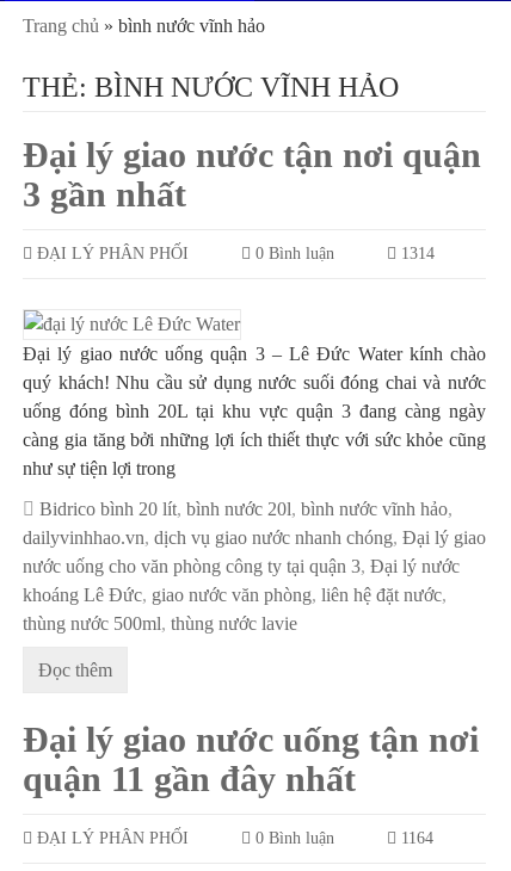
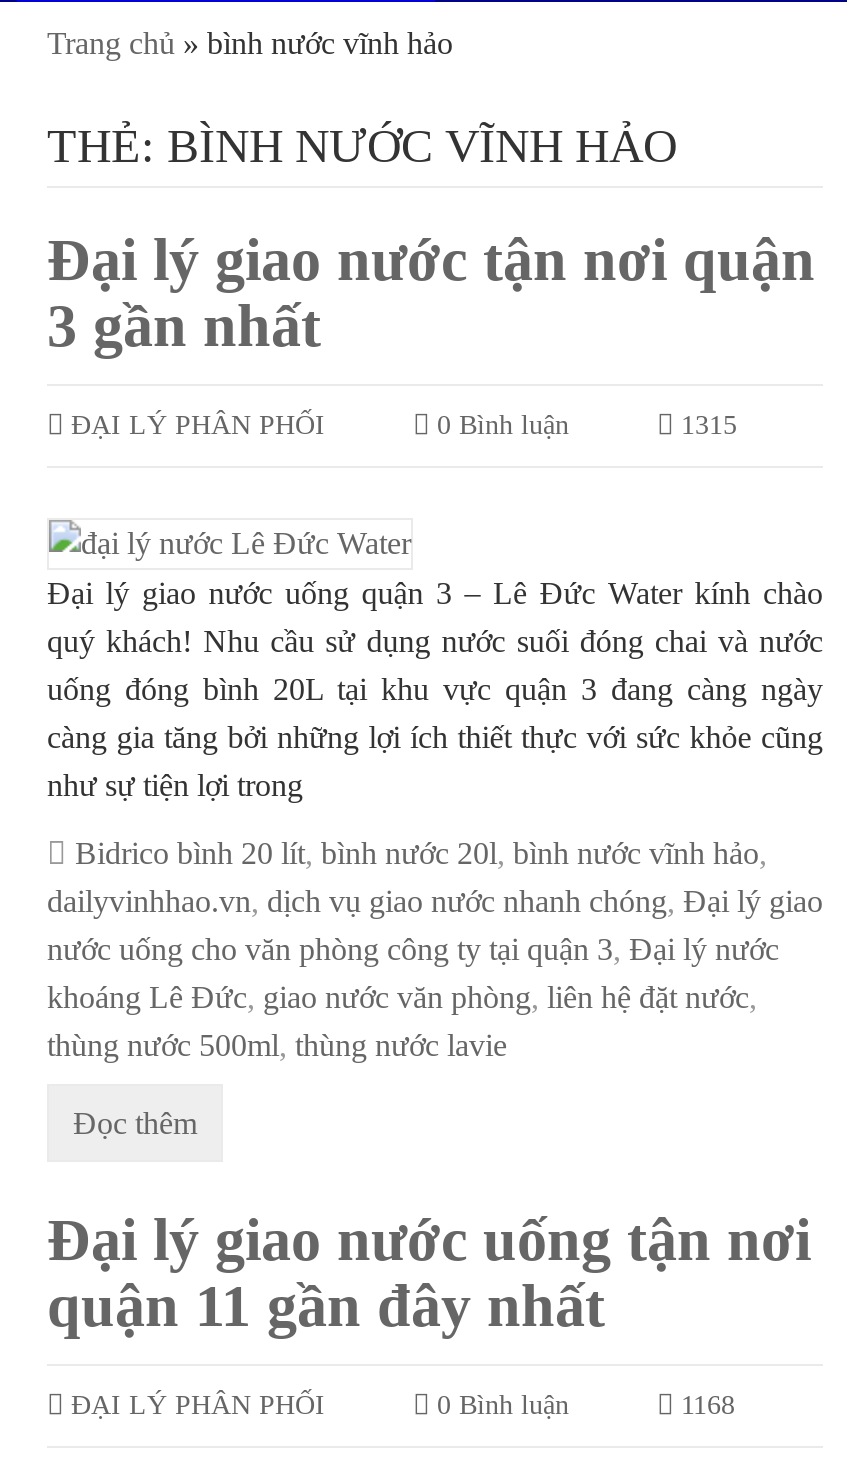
[396,245,435,262] 1314 -> [673,410,737,440] 1315
[396,829,433,847] 1164 -> [673,1390,735,1420] 1168

